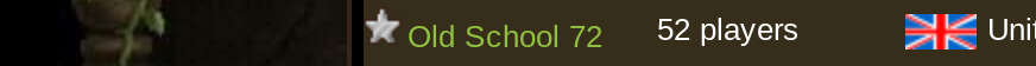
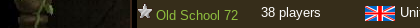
[408,12,800,54] Old School 72 52 players -> [155,5,320,23] Old School 72 38 players

